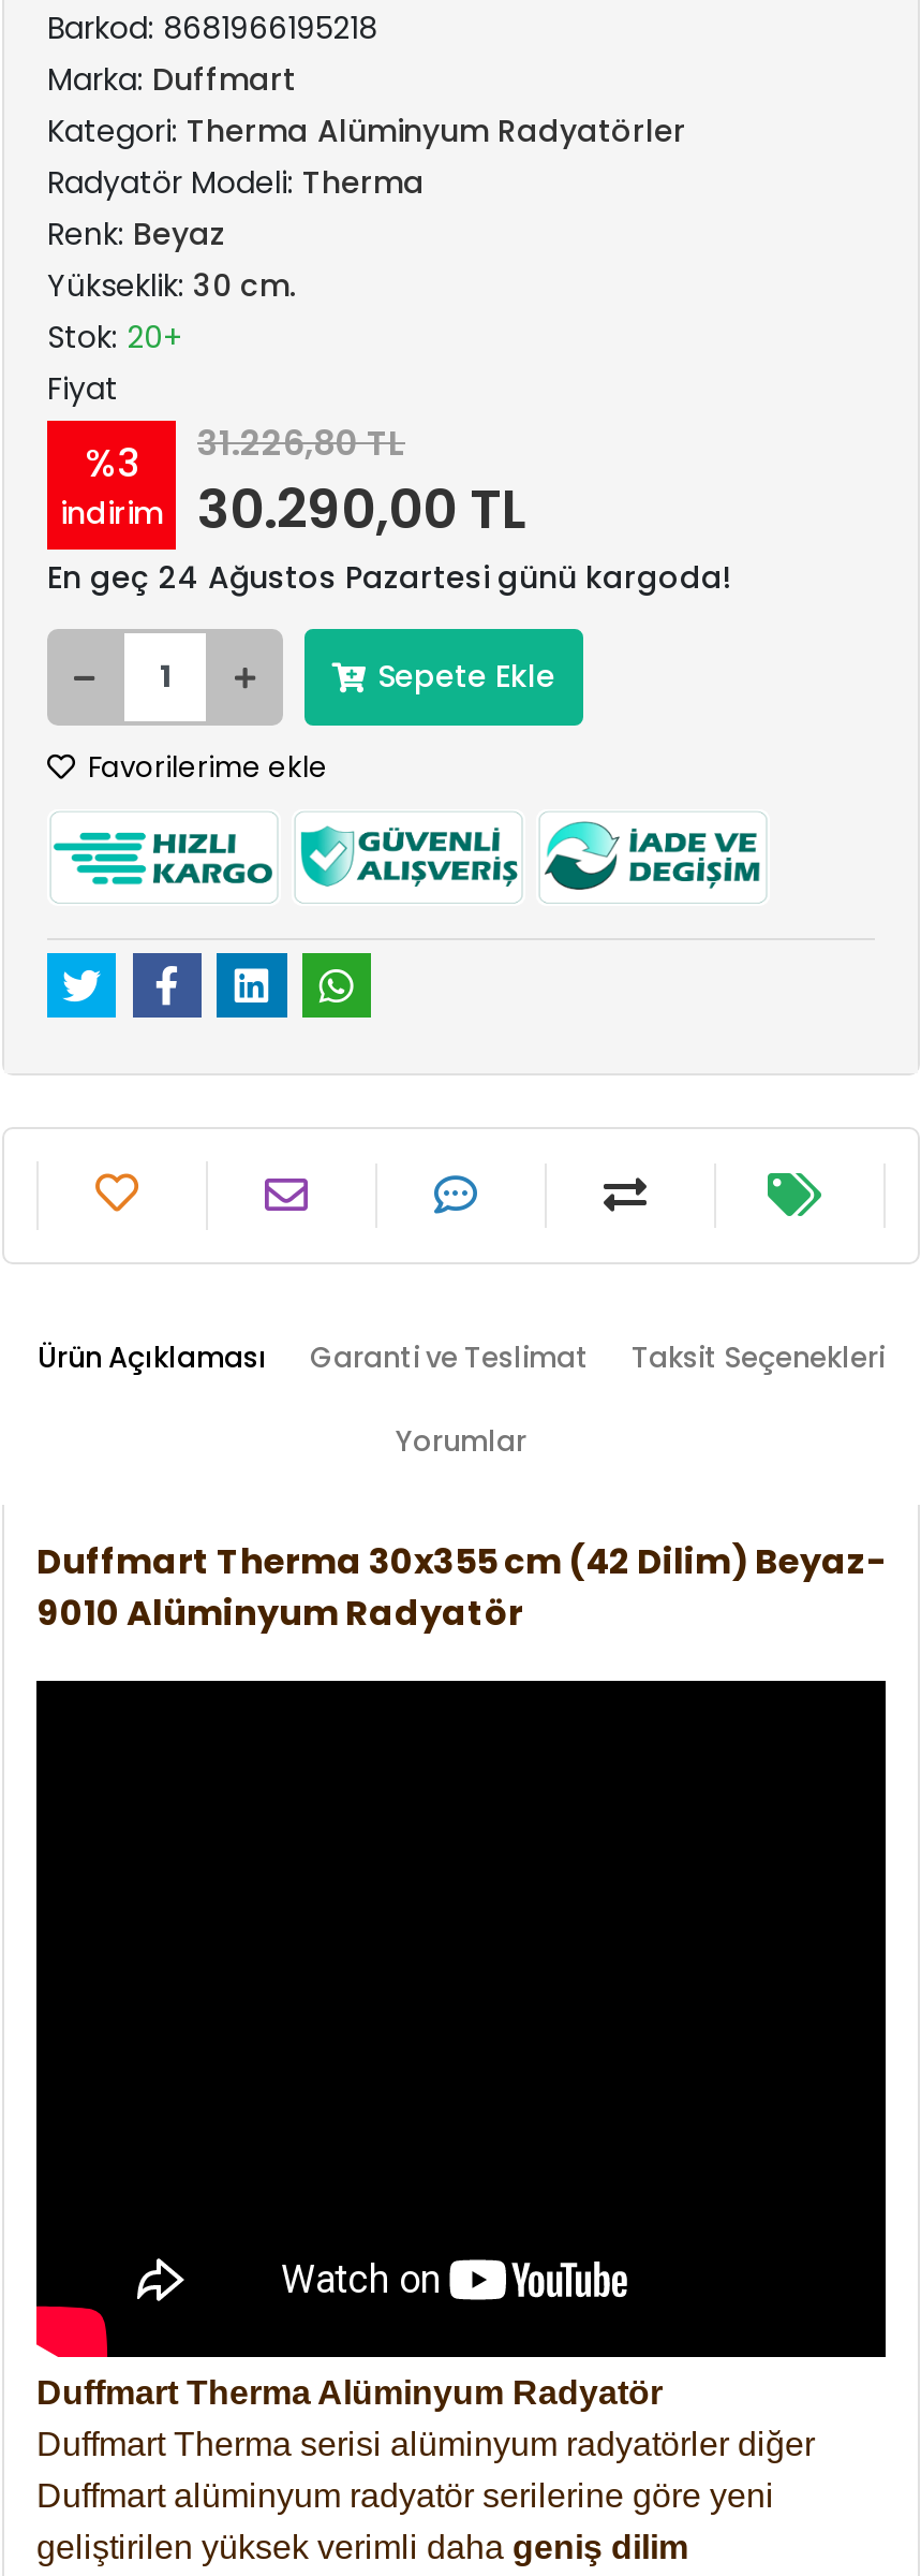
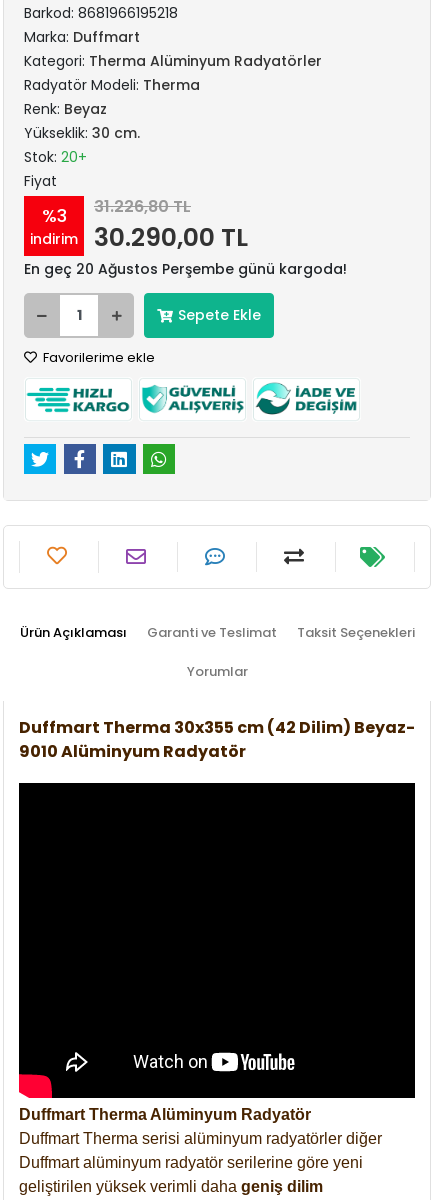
[47,556,731,599] En geç 24 Ağustos Pazartesi günü kargoda! -> [24,259,347,279] En geç 20 Ağustos Perşembe günü kargoda!

